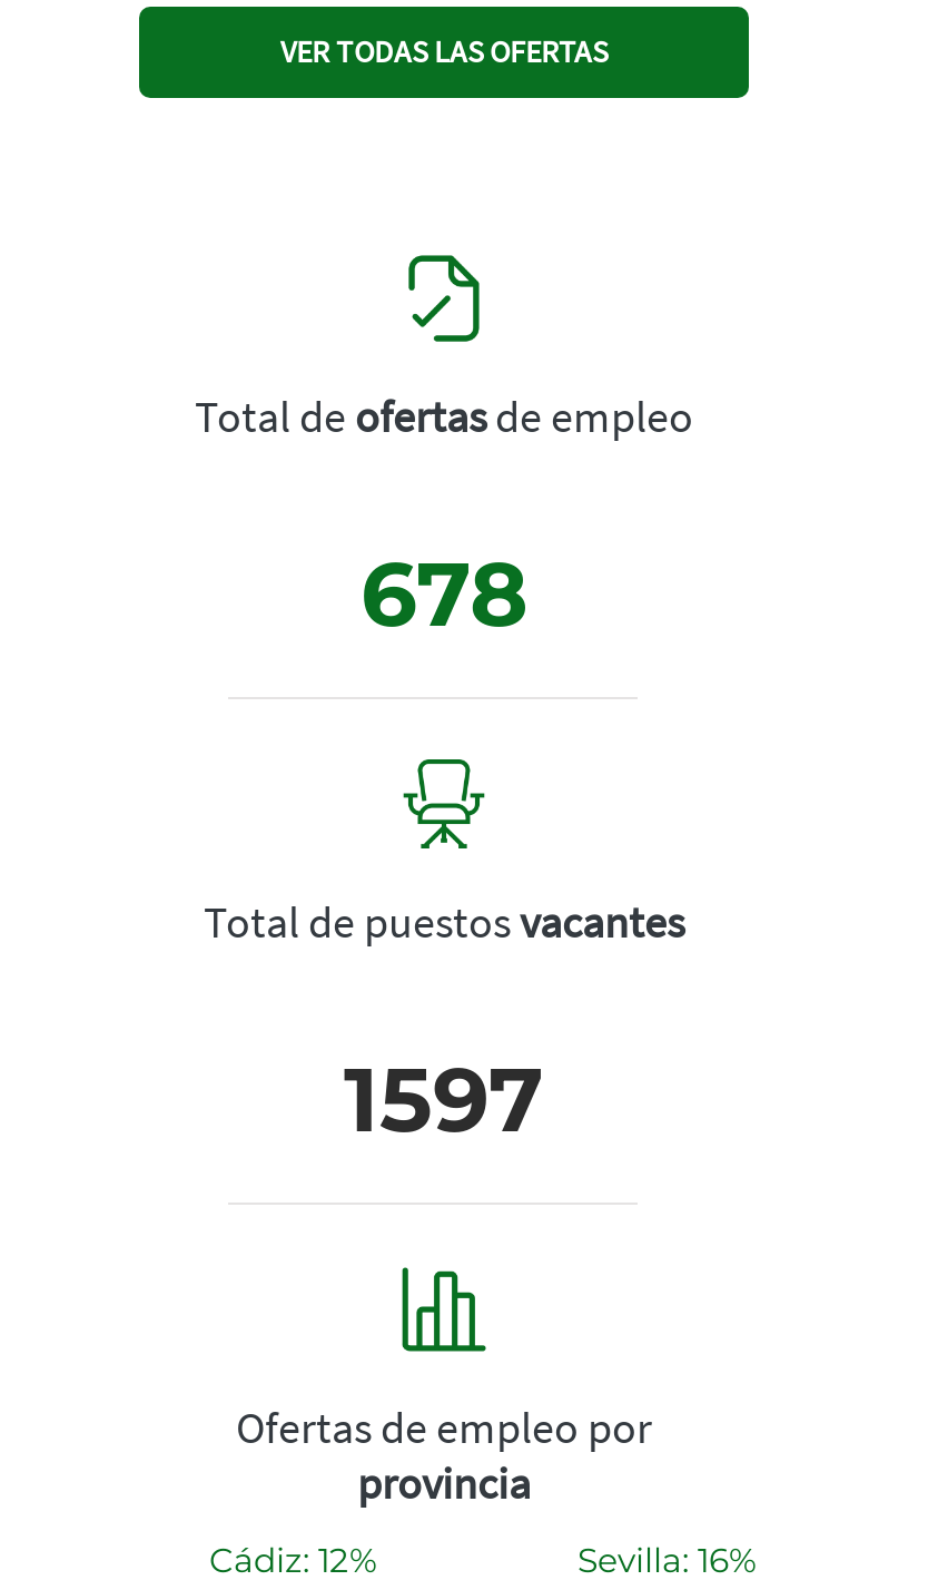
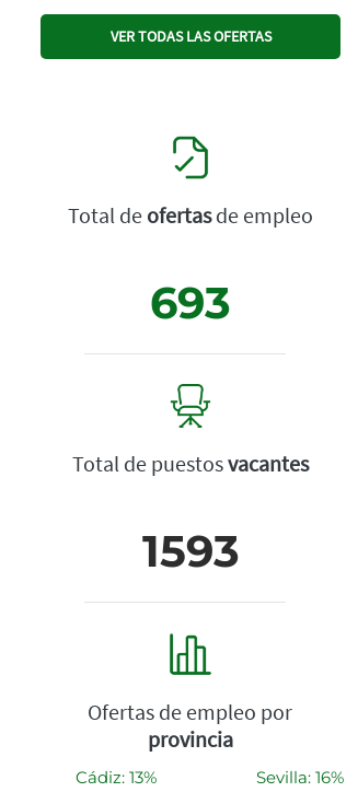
[361,539,527,648] 678 -> [150,276,231,329] 693
[344,1045,544,1154] 1597 -> [142,524,239,578] 1593
[209,1539,376,1582] Cádiz: 12% -> [76,767,157,788] Cádiz: 13%

